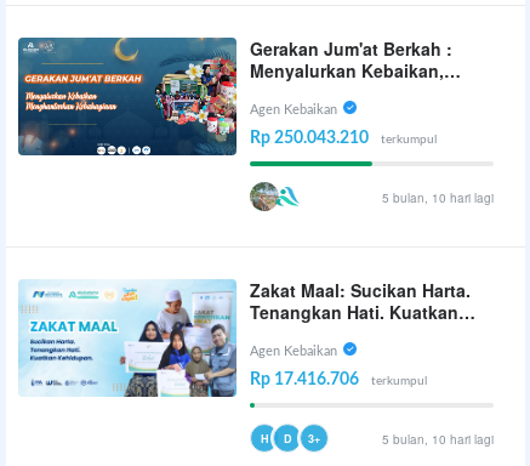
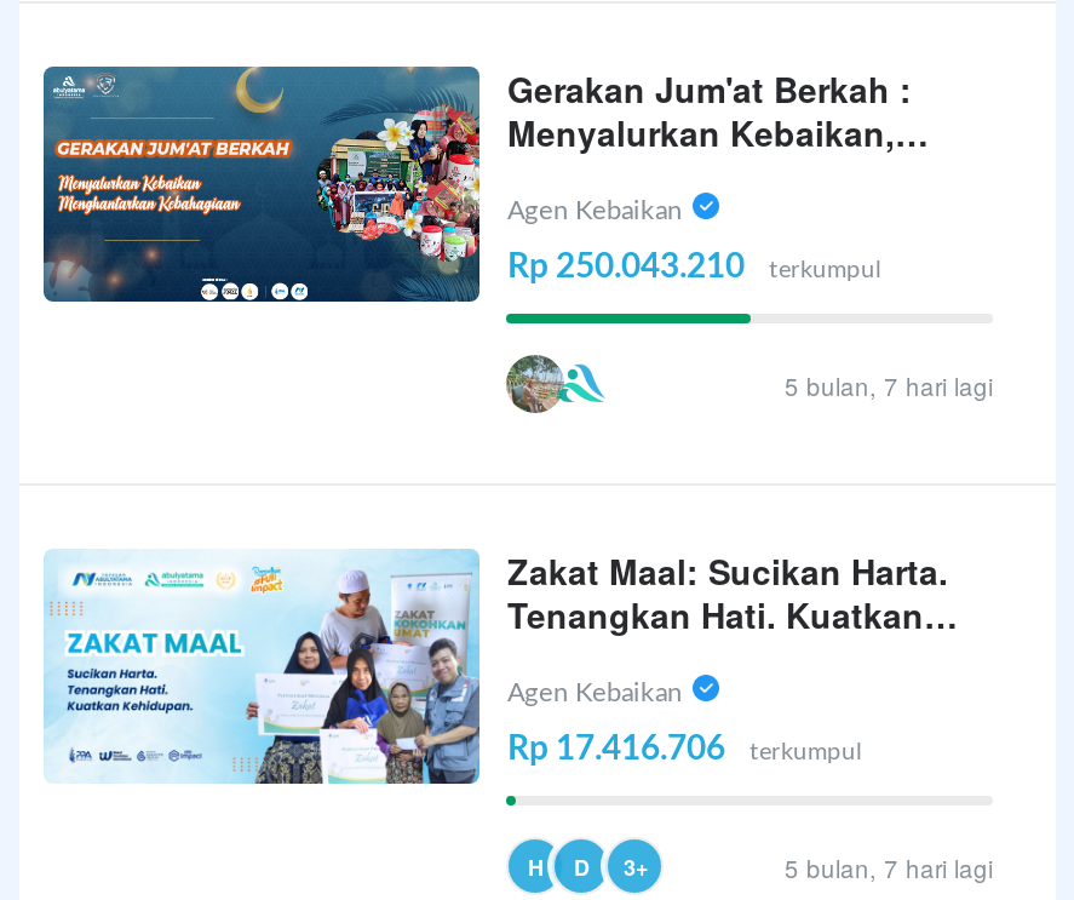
[382,190,494,207] 5 bulan, 10 hari lagi -> [785,370,993,404] 5 bulan, 7 hari lagi
[382,431,494,448] 5 bulan, 10 hari lagi -> [785,852,993,886] 5 bulan, 7 hari lagi

